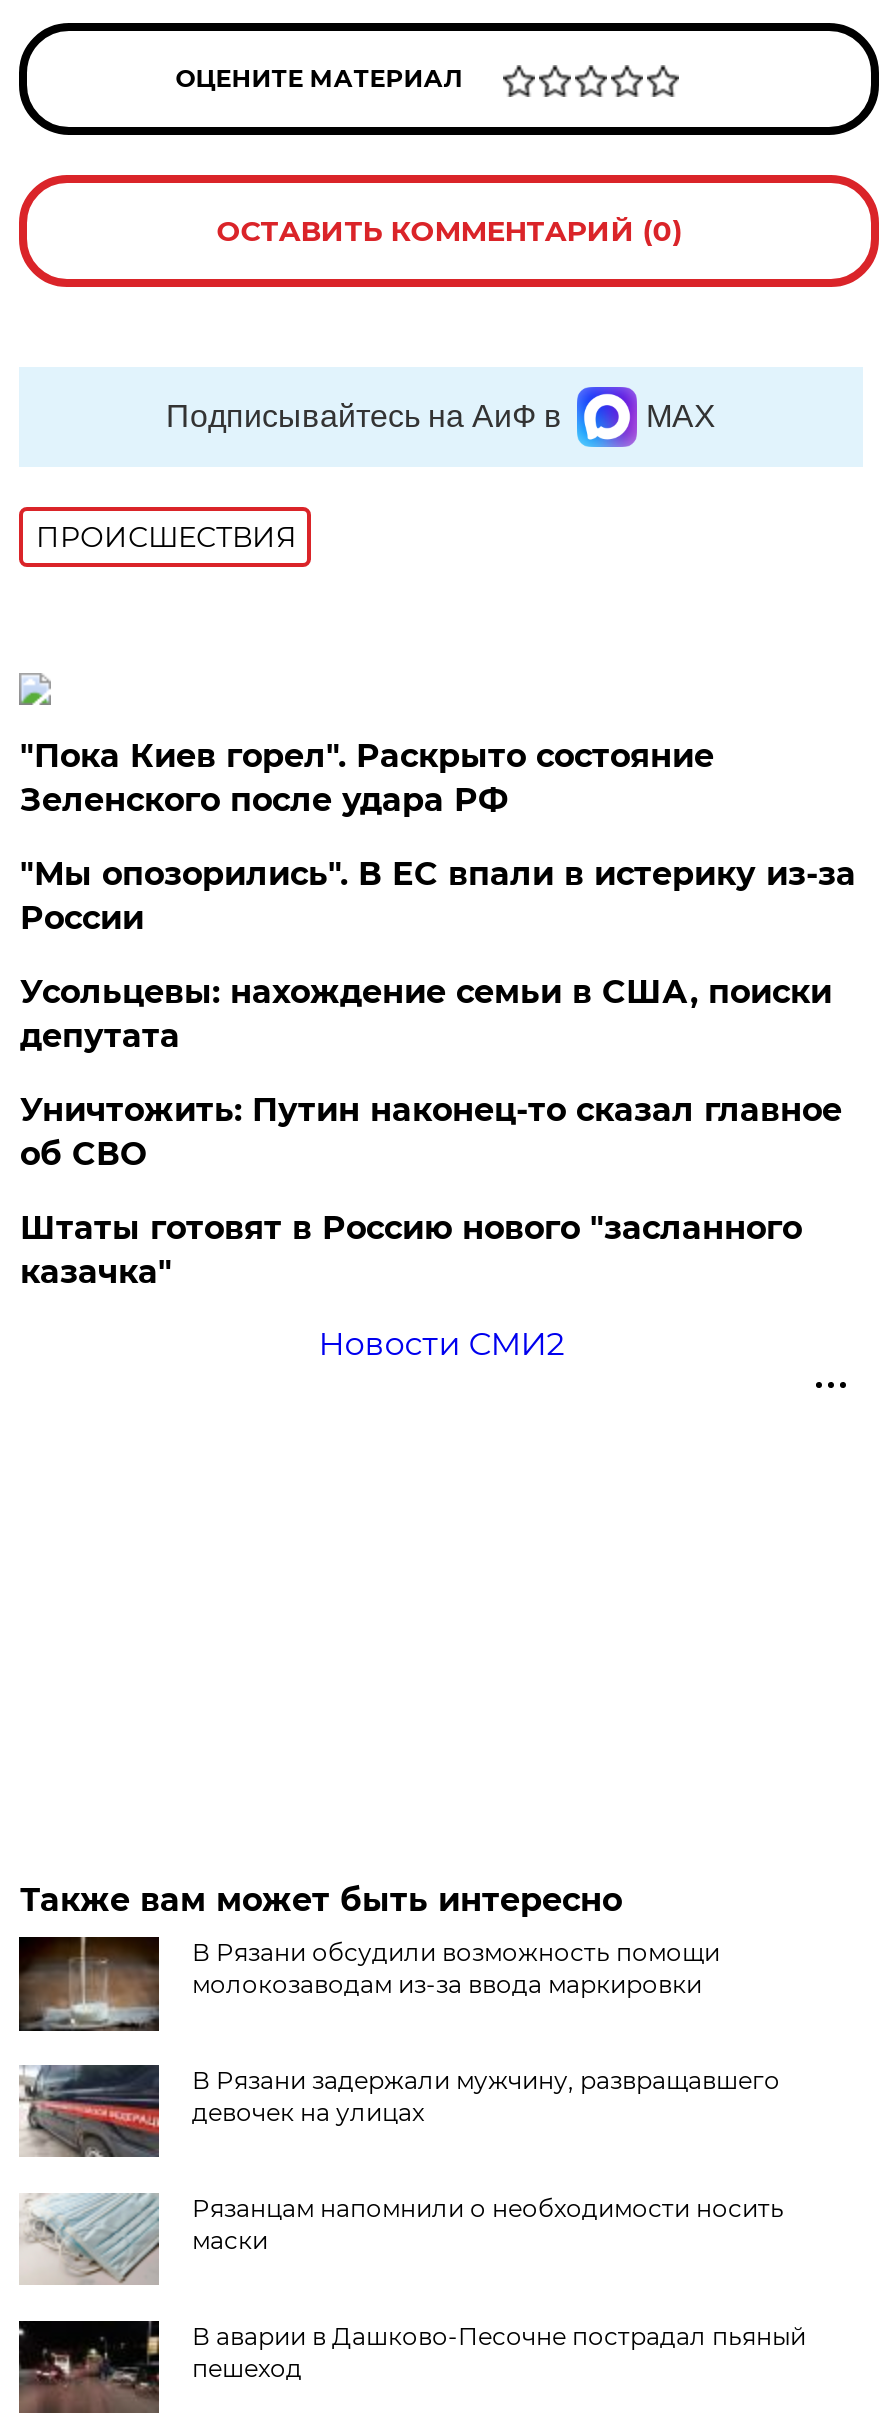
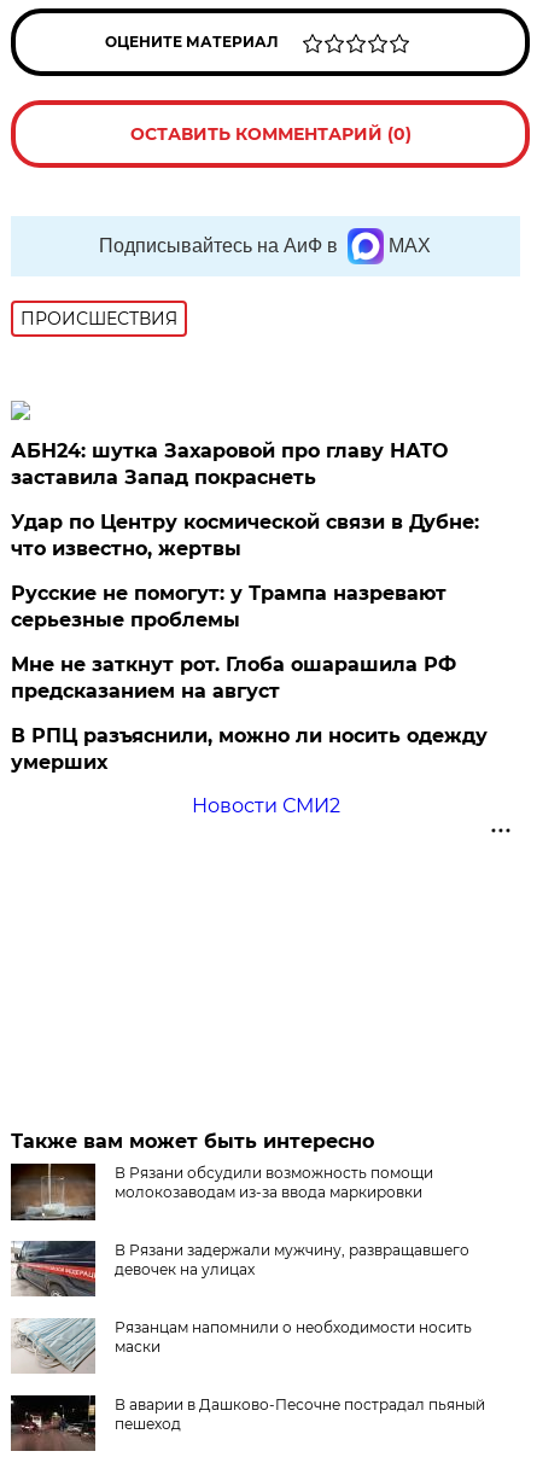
[20,737,714,819] "Пока Киев горел". Раскрыто состояние | Зеленского после удара РФ -> [11,439,448,489] АБН24: шутка Захаровой про главу НАТО | заставила Запад покраснеть
[20,855,856,937] "Мы опозорились". В ЕС впали в истерику из-за | России -> [11,510,480,560] Удар по Центру космической связи в Дубне: | что известно, жертвы
[20,973,832,1055] Усольцевы: нахождение семьи в США, поиски | депутата -> [11,582,447,631] Русские не помогут: у Трампа назревают | серьезные проблемы
[20,1091,842,1173] Уничтожить: Путин наконец-то сказал главное | об СВО -> [11,653,457,702] Мне не заткнут рот. Глоба ошарашила РФ | предсказанием на август
[20,1209,802,1291] Штаты готовят в Россию нового "засланного | казачка" -> [11,724,488,774] В РПЦ разъяснили, можно ли носить одежду | умерших

